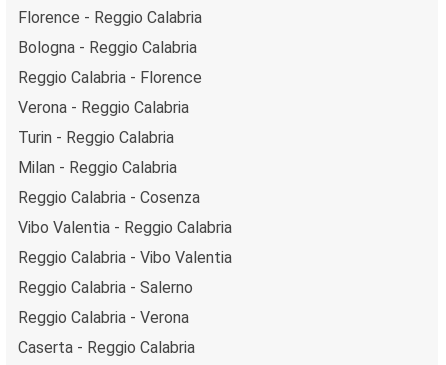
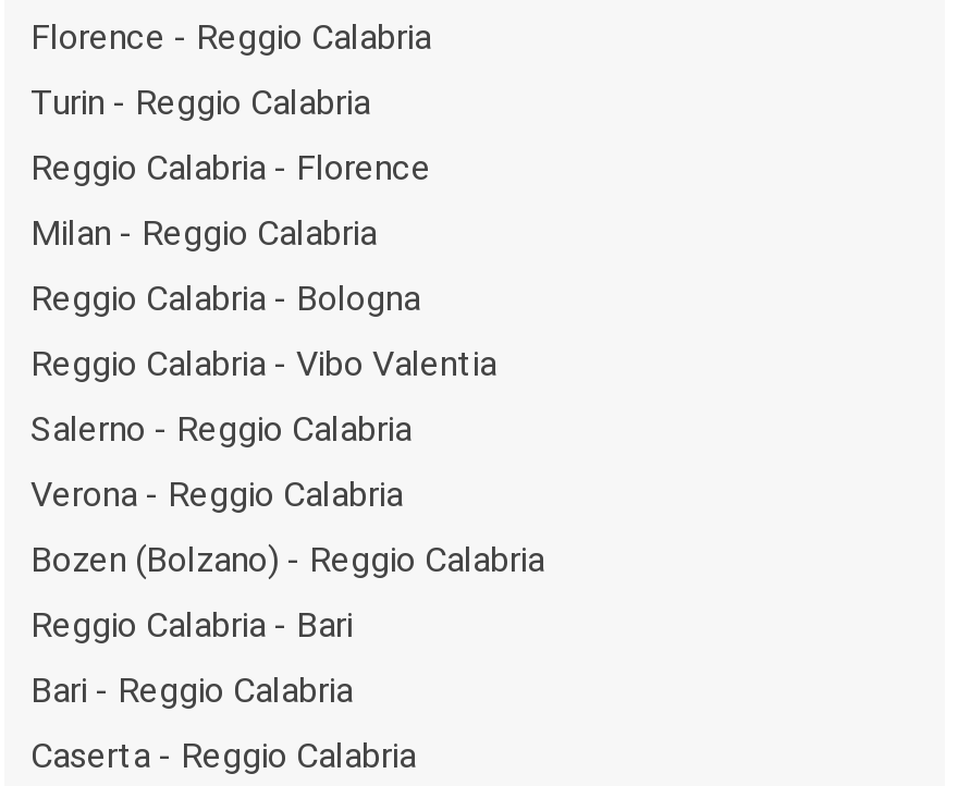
[18,37,197,56] Bologna - Reggio Calabria -> none
none -> [30,277,420,449] Reggio Calabria - Bologna | Salerno - Reggio Calabria
moved [18,97,189,116] -> [30,472,403,514]: Verona - Reggio Calabria
moved [18,127,174,146] -> [30,81,370,122]: Turin - Reggio Calabria
moved [18,157,177,176] -> [30,211,377,253]: Milan - Reggio Calabria
[18,187,232,326] Reggio Calabria - Cosenza | Vibo Valentia - Reggio Calabria | Reggio Calabria - Salerno | Reggio Calabria - Verona -> [30,538,544,710] Bozen (Bolzano) - Reggio Calabria | Reggio Calabria - Bari | Bari - Reggio Calabria
moved [18,247,232,266] -> [30,342,496,383]: Reggio Calabria - Vibo Valentia

